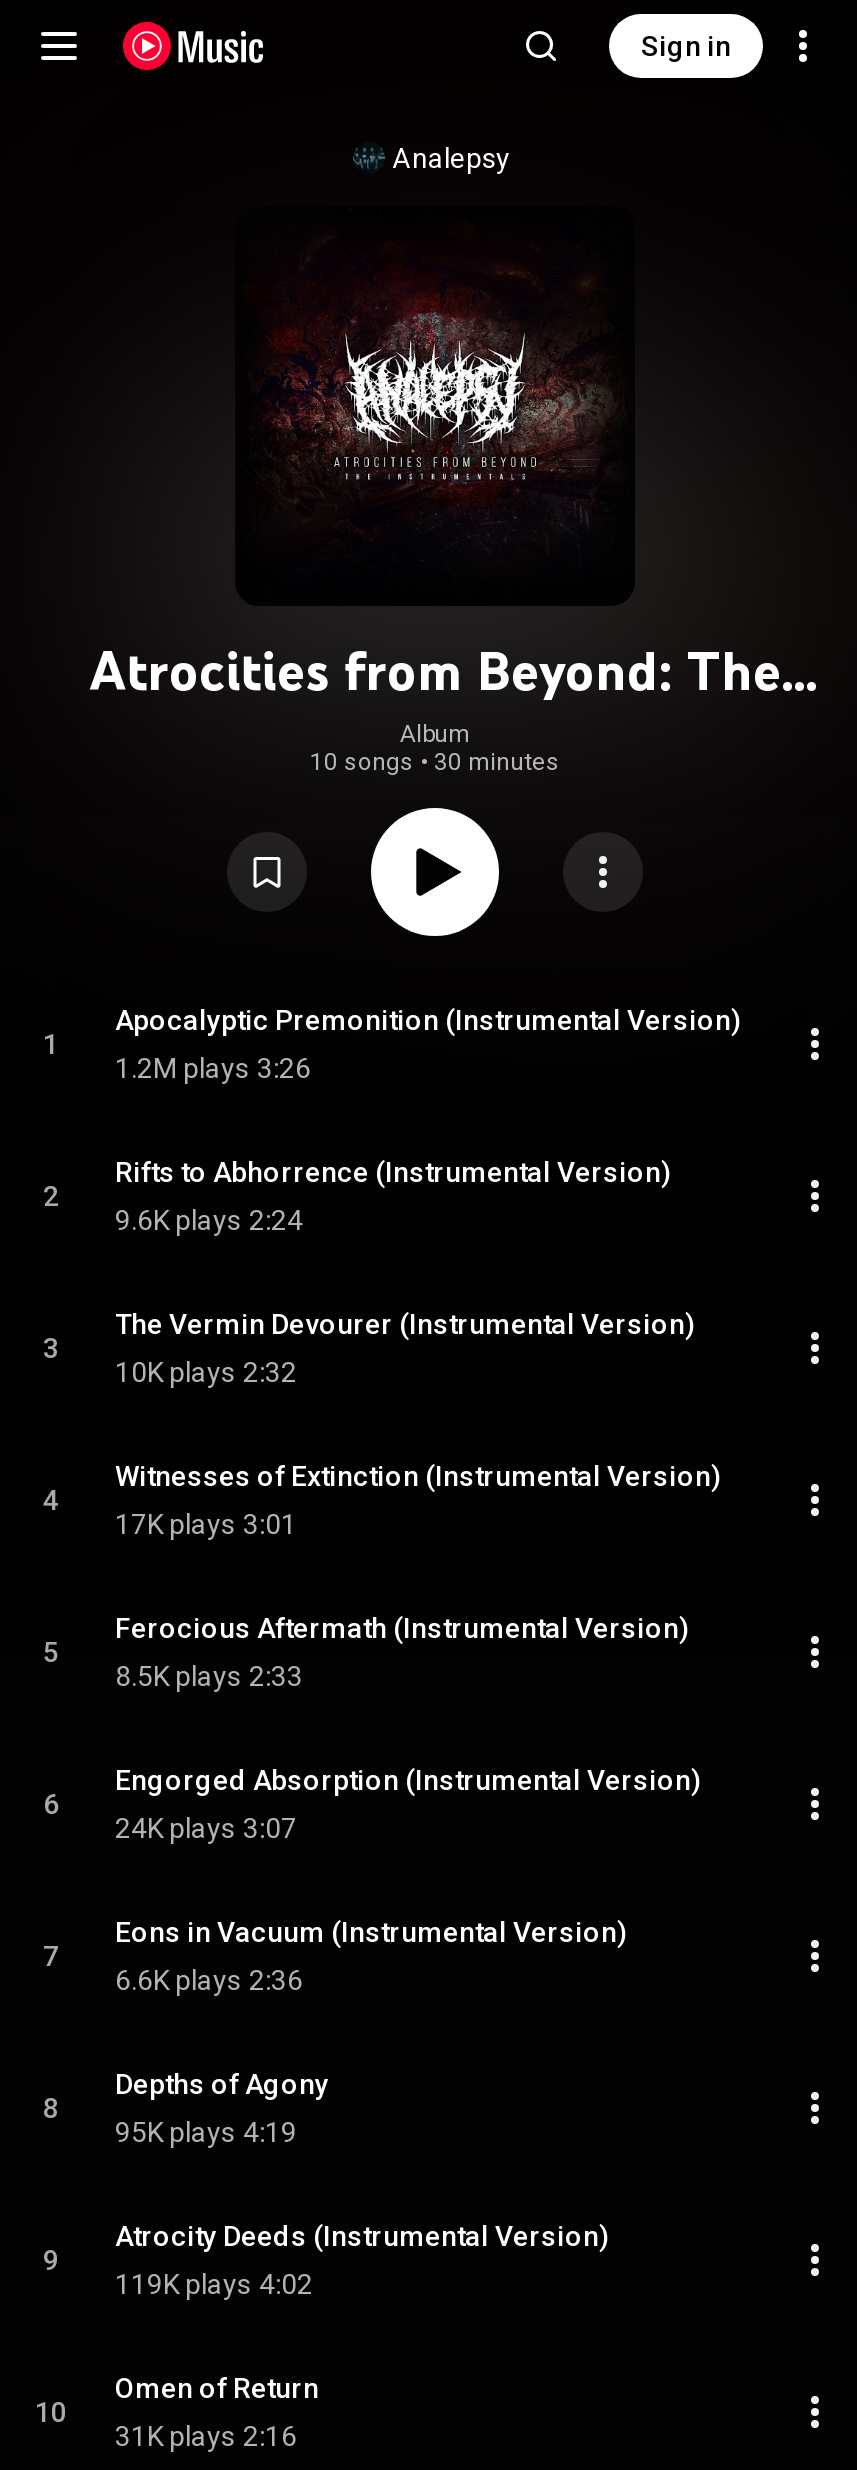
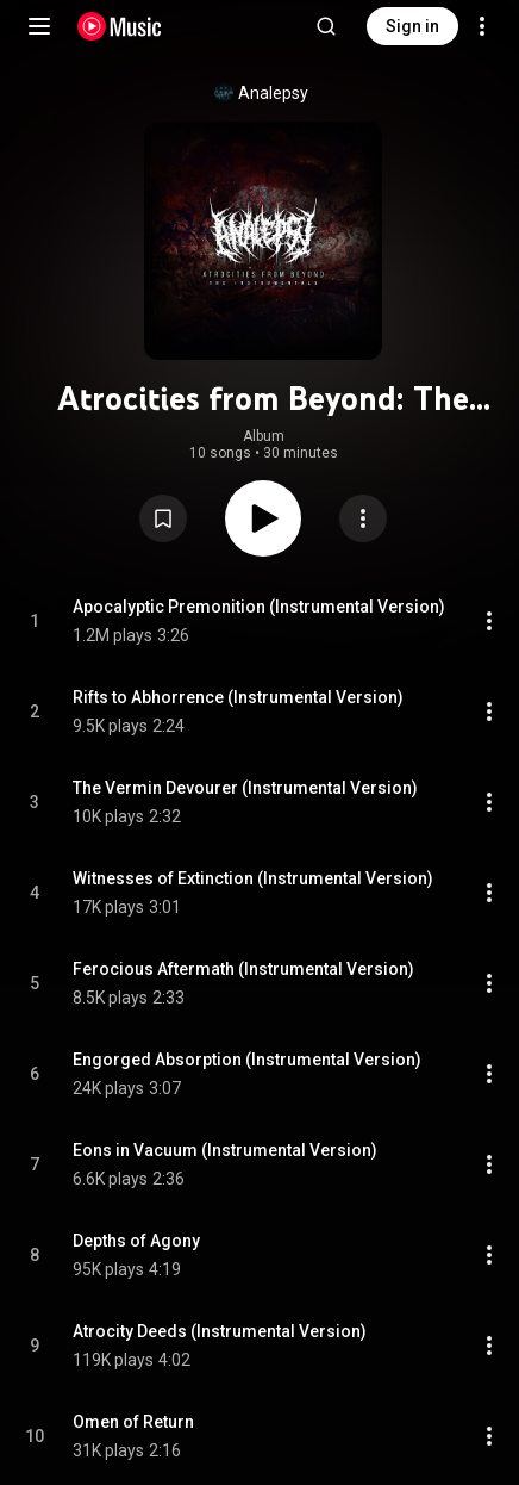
[115,1204,303,1236] 9.6K plays 2:24 -> [73,716,185,735] 9.5K plays 2:24

